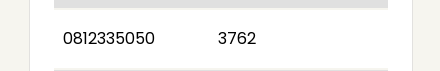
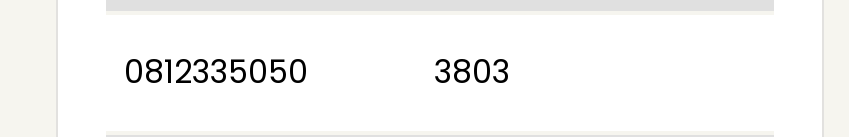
[218,27,256,50] 3762 -> [434,49,510,95] 3803

